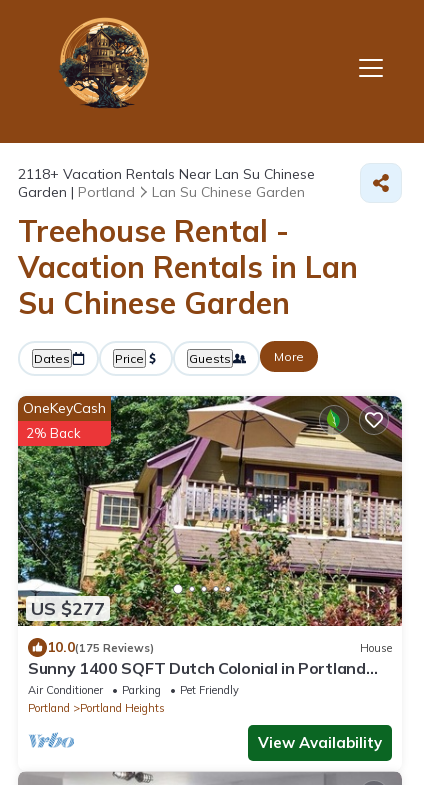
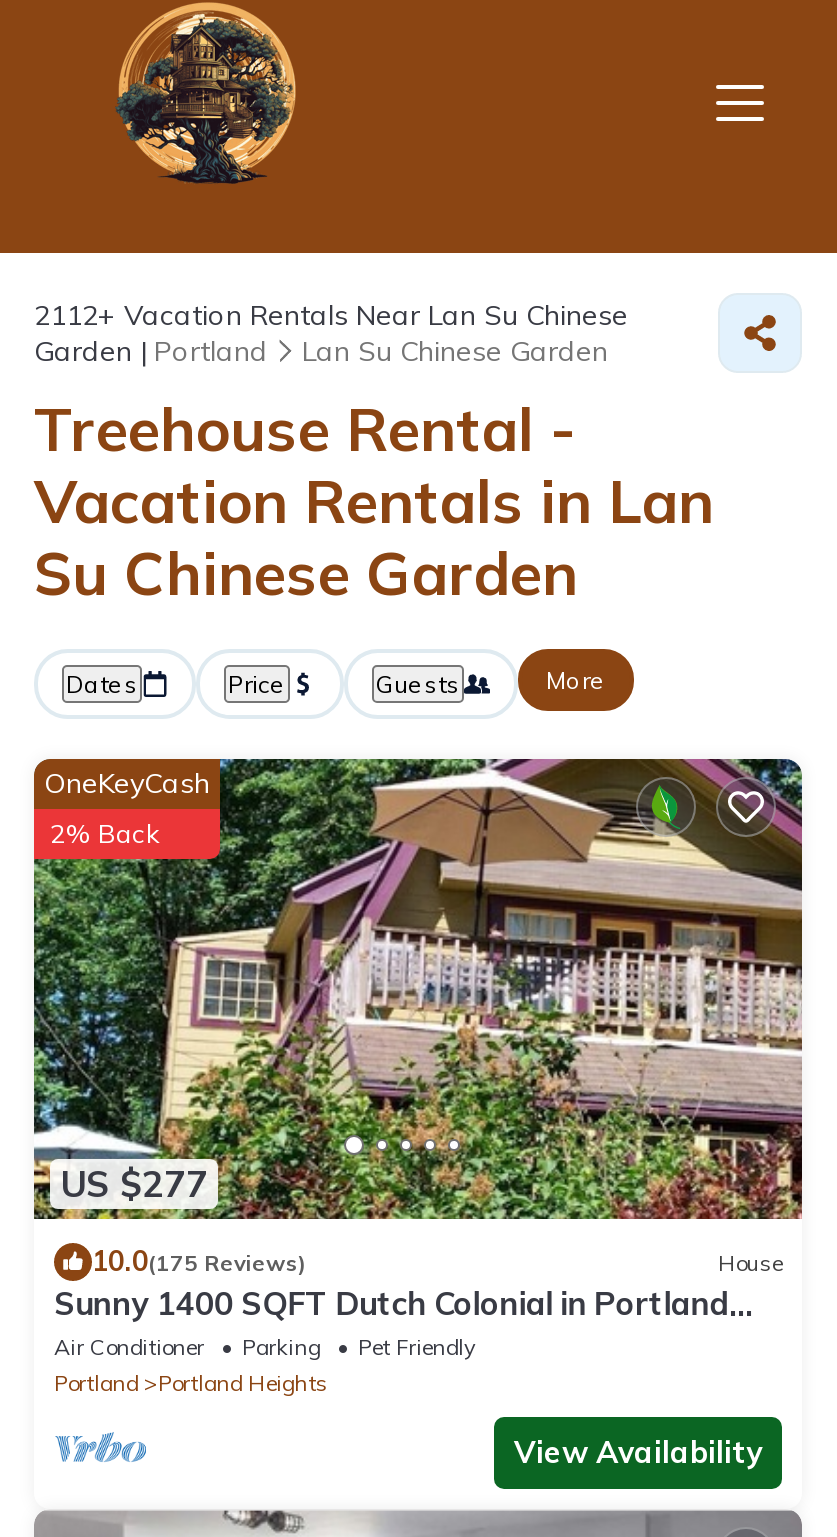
[18,165,315,183] 2118+ Vacation Rentals Near Lan Su Chinese -> [34,297,628,333] 2112+ Vacation Rentals Near Lan Su Chinese

